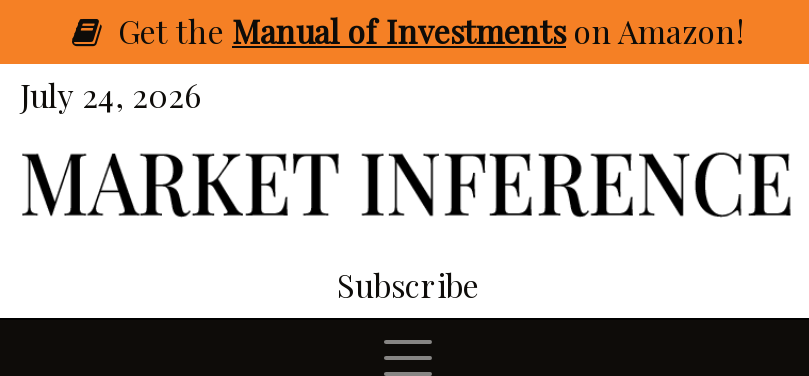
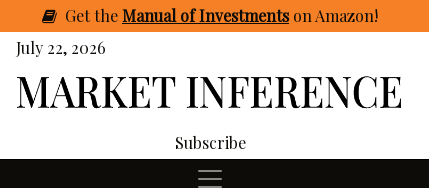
[20,74,202,116] July 24, 2026 -> [16,37,106,58] July 22, 2026

